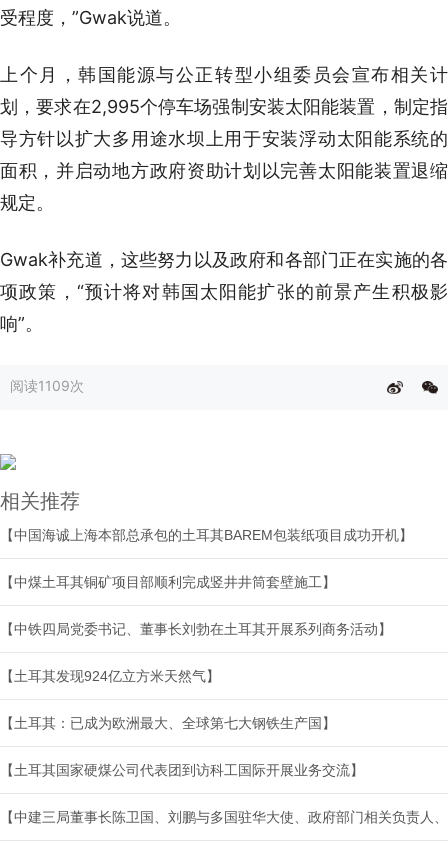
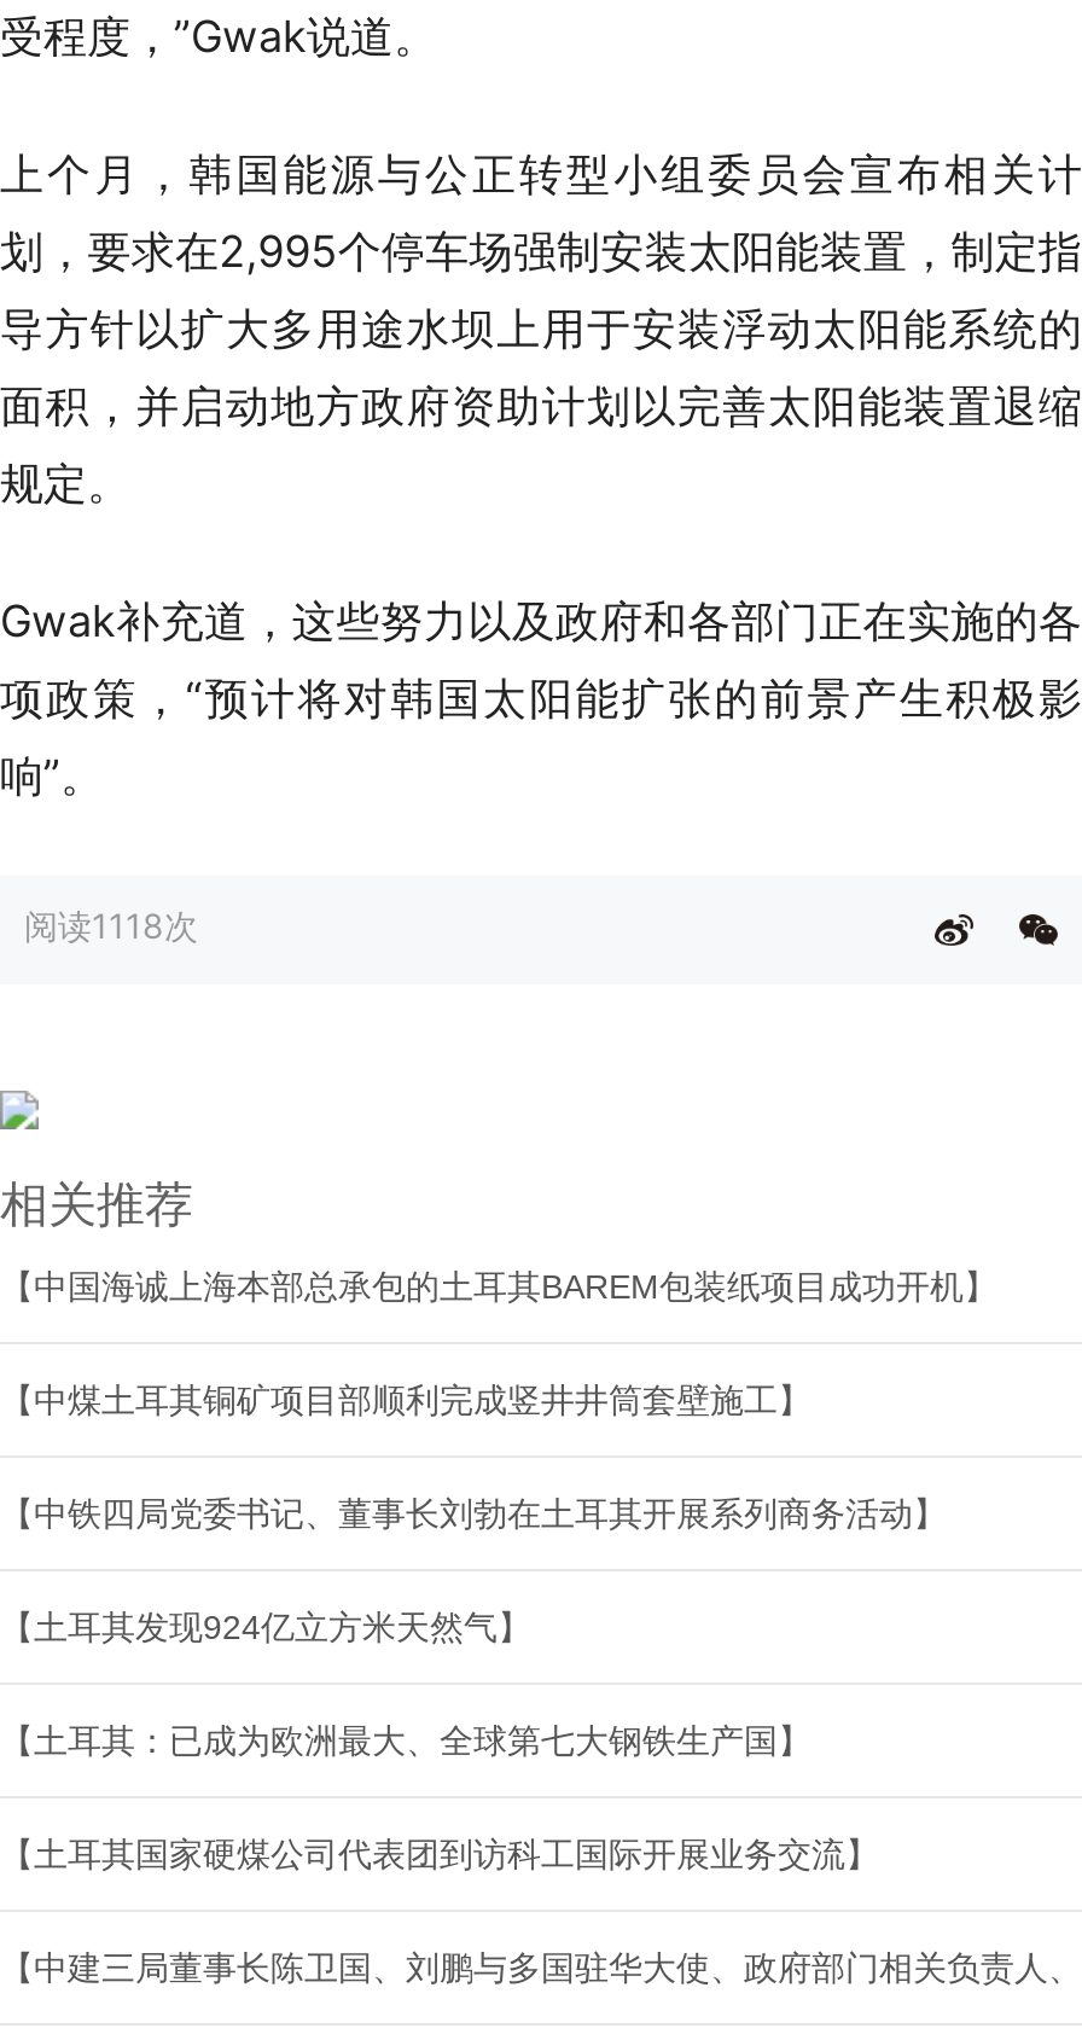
[10,377,84,394] 阅读1109次 -> [24,905,198,946] 阅读1118次

